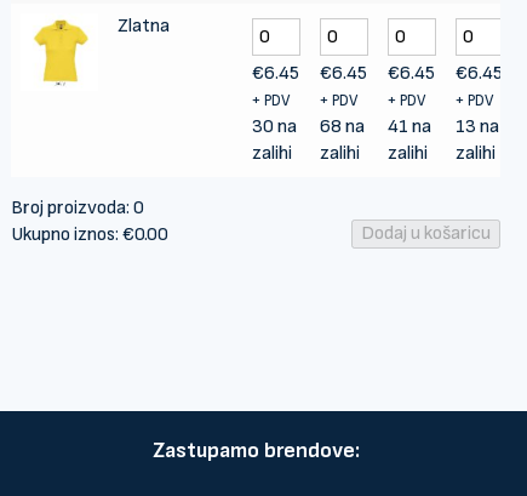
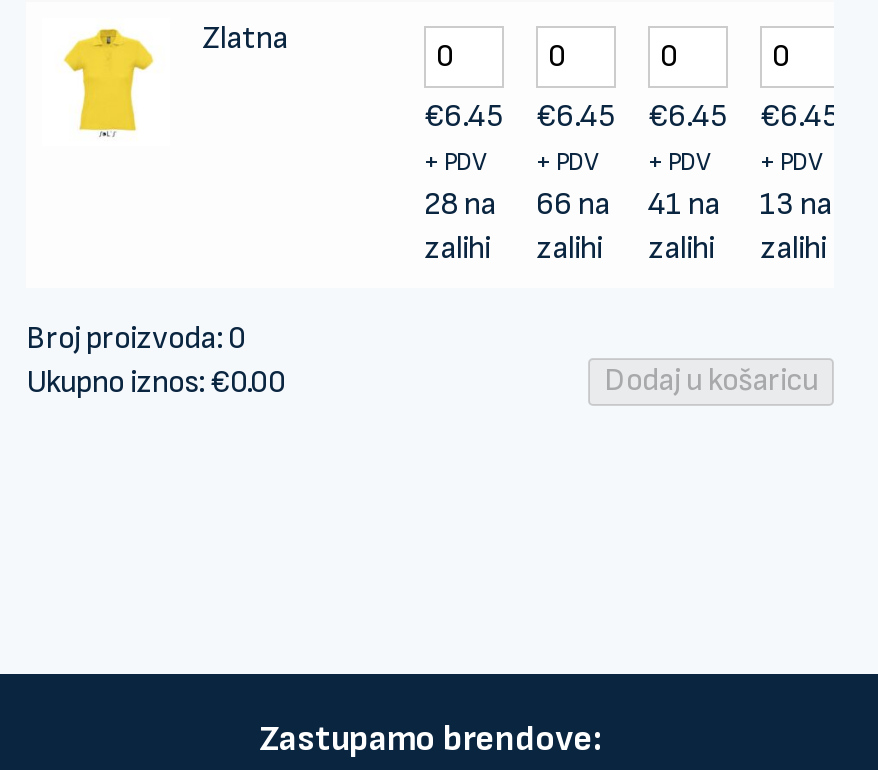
[252,115,297,138] 30 na -> [424,185,496,223] 28 na
[320,115,365,138] 68 na -> [536,185,610,223] 66 na

